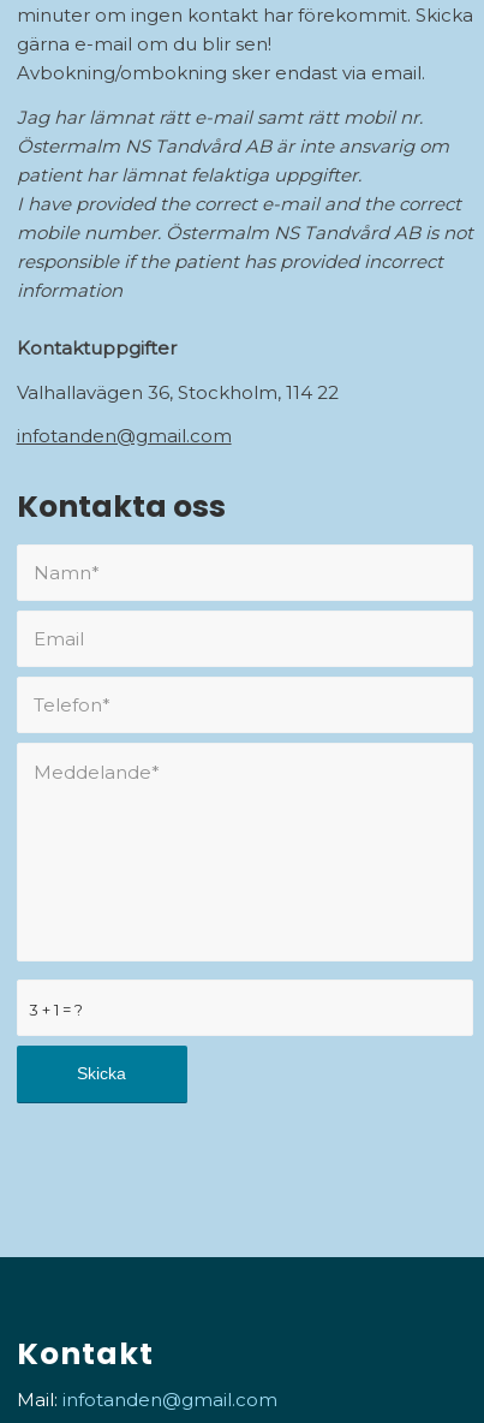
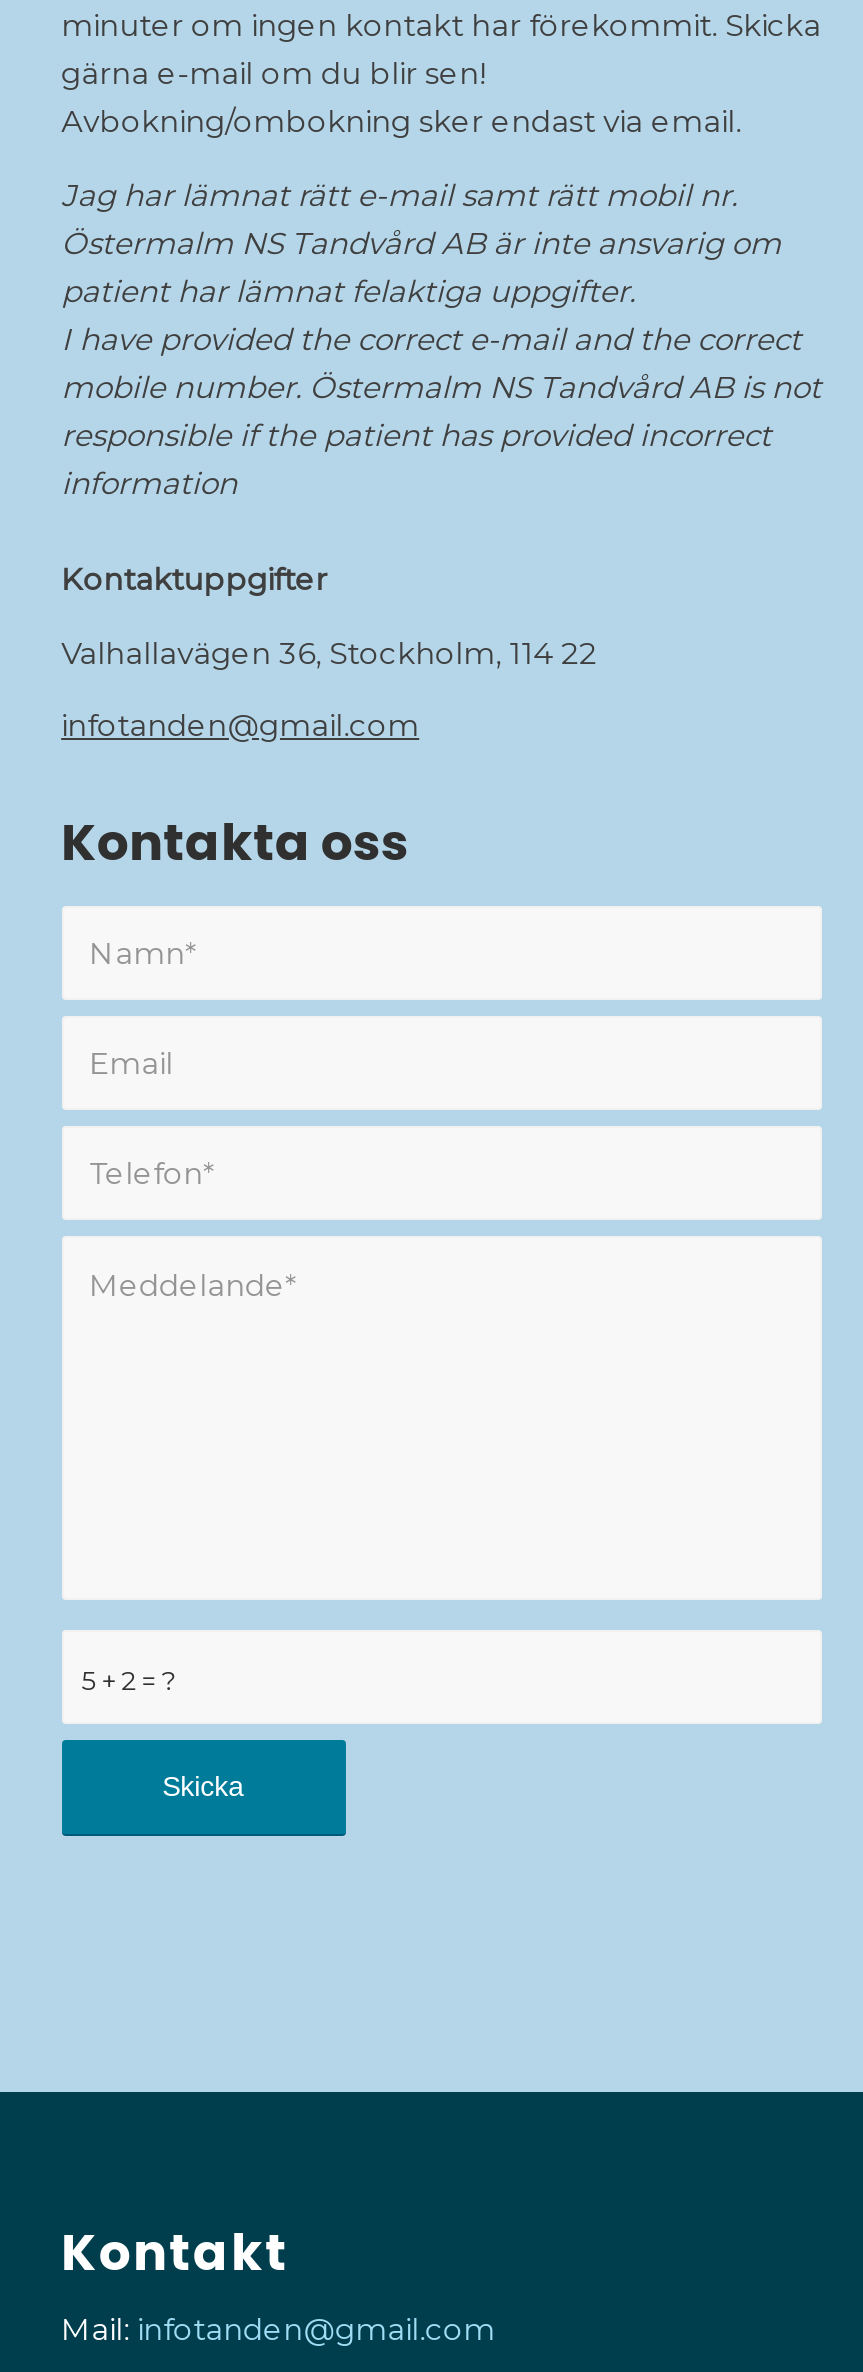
[28,1000,82,1019] 3 + 1 = ? -> [81,1664,175,1696] 5 + 2 = ?

